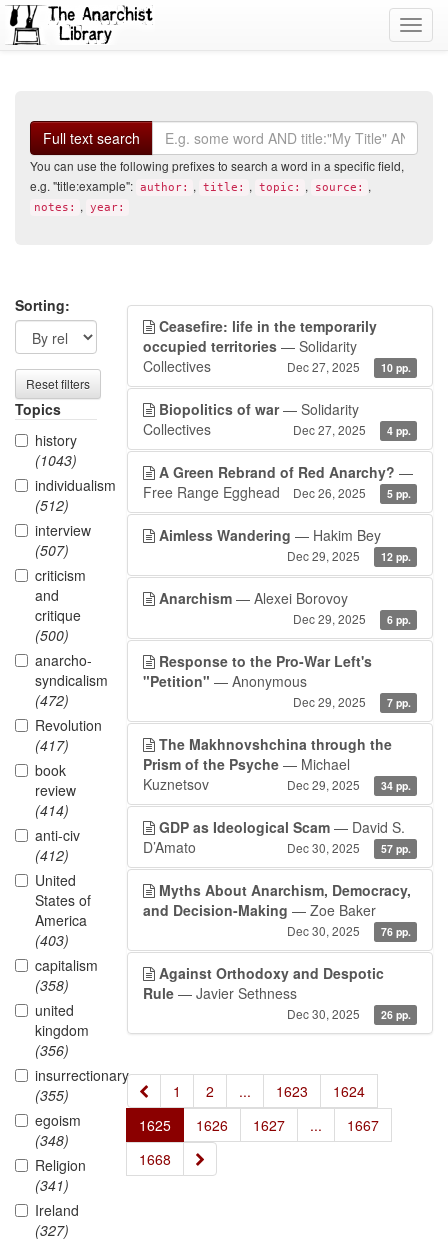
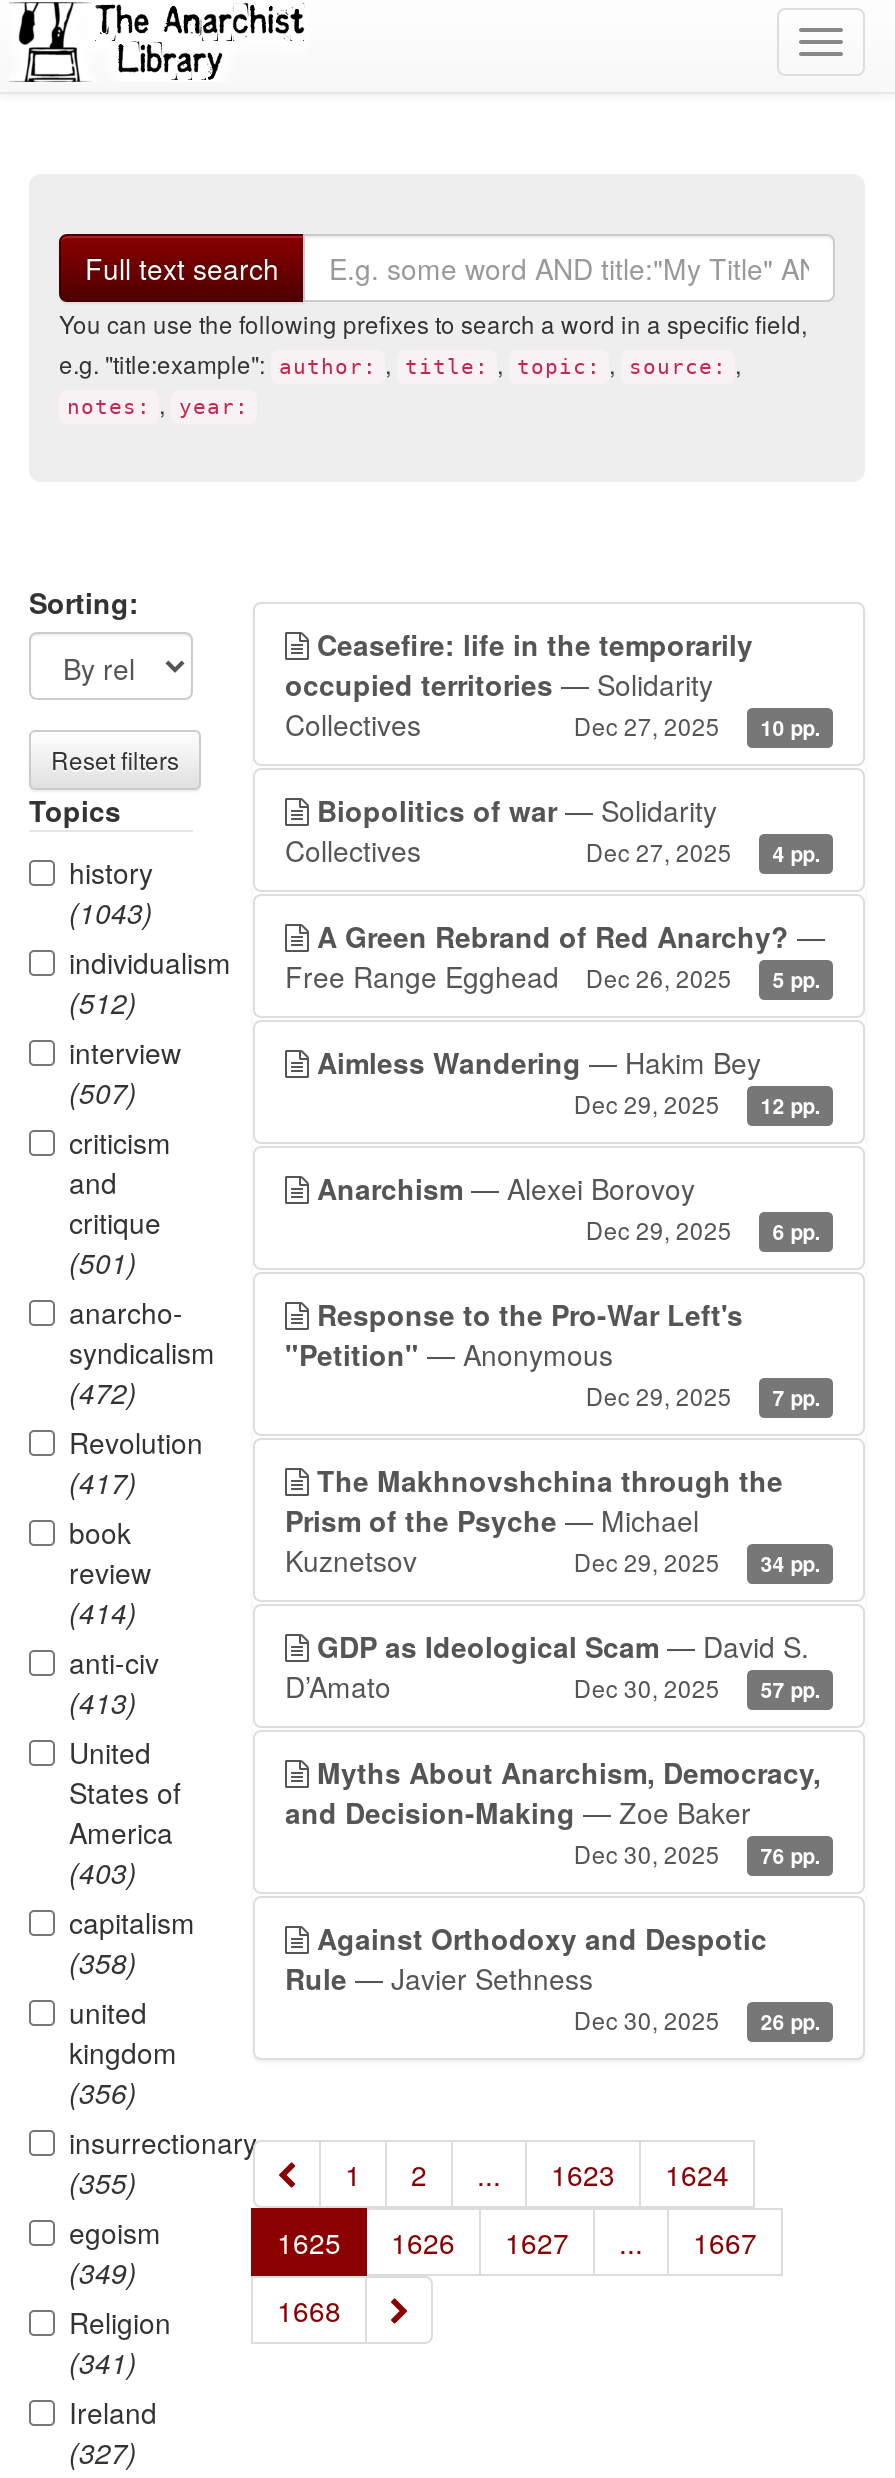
[35,625,69,645] (500) -> [69,1242,137,1282] (501)
[35,845,69,865] (412) -> [69,1682,137,1722] (413)
[35,1130,69,1150] (348) -> [69,2252,137,2292] (349)

